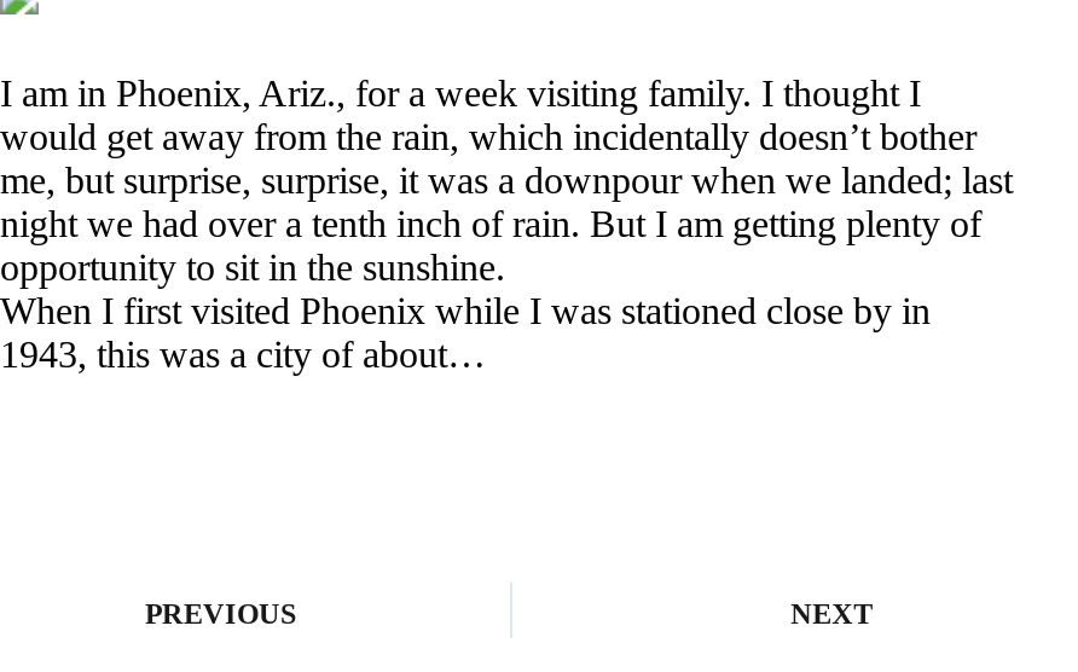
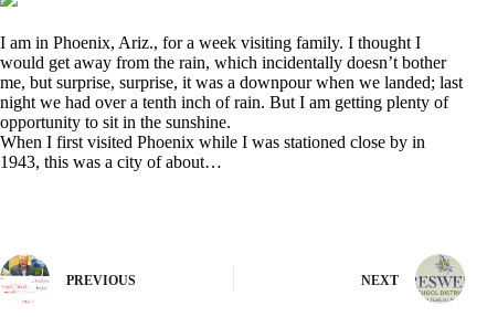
none -> [3,253,51,304] [image]
none -> [414,253,466,304] [image]

